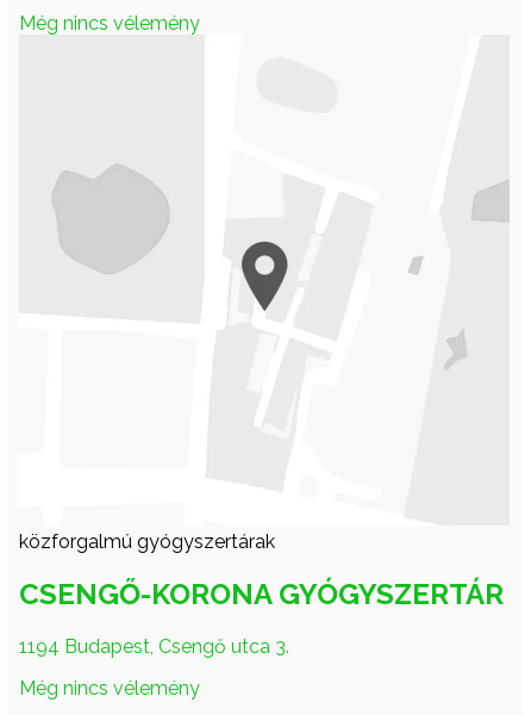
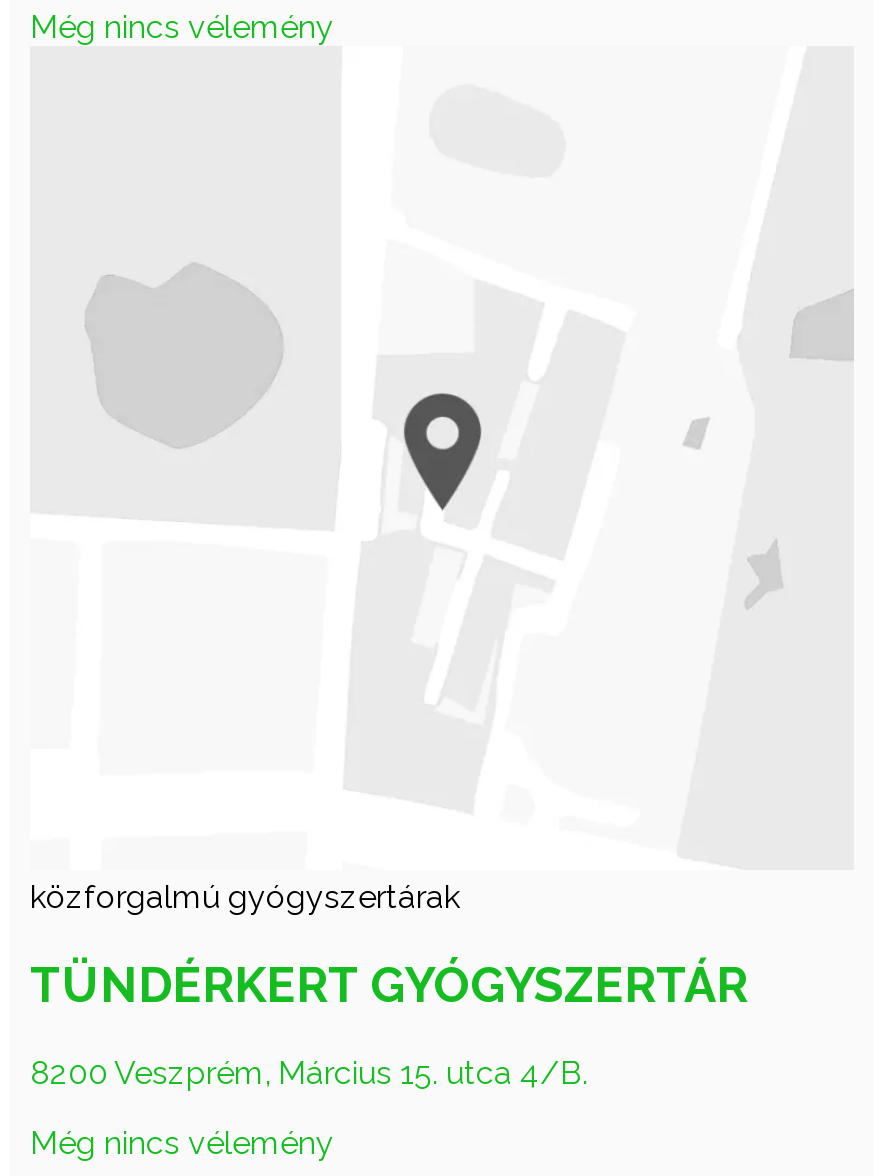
[19,577,504,612] CSENGŐ-KORONA GYÓGYSZERTÁR -> [30,956,748,1014] TÜNDÉRKERT GYÓGYSZERTÁR
[19,635,289,658] 1194 Budapest, Csengő utca 3. -> [30,1054,588,1092] 8200 Veszprém, Március 15. utca 4/B.

